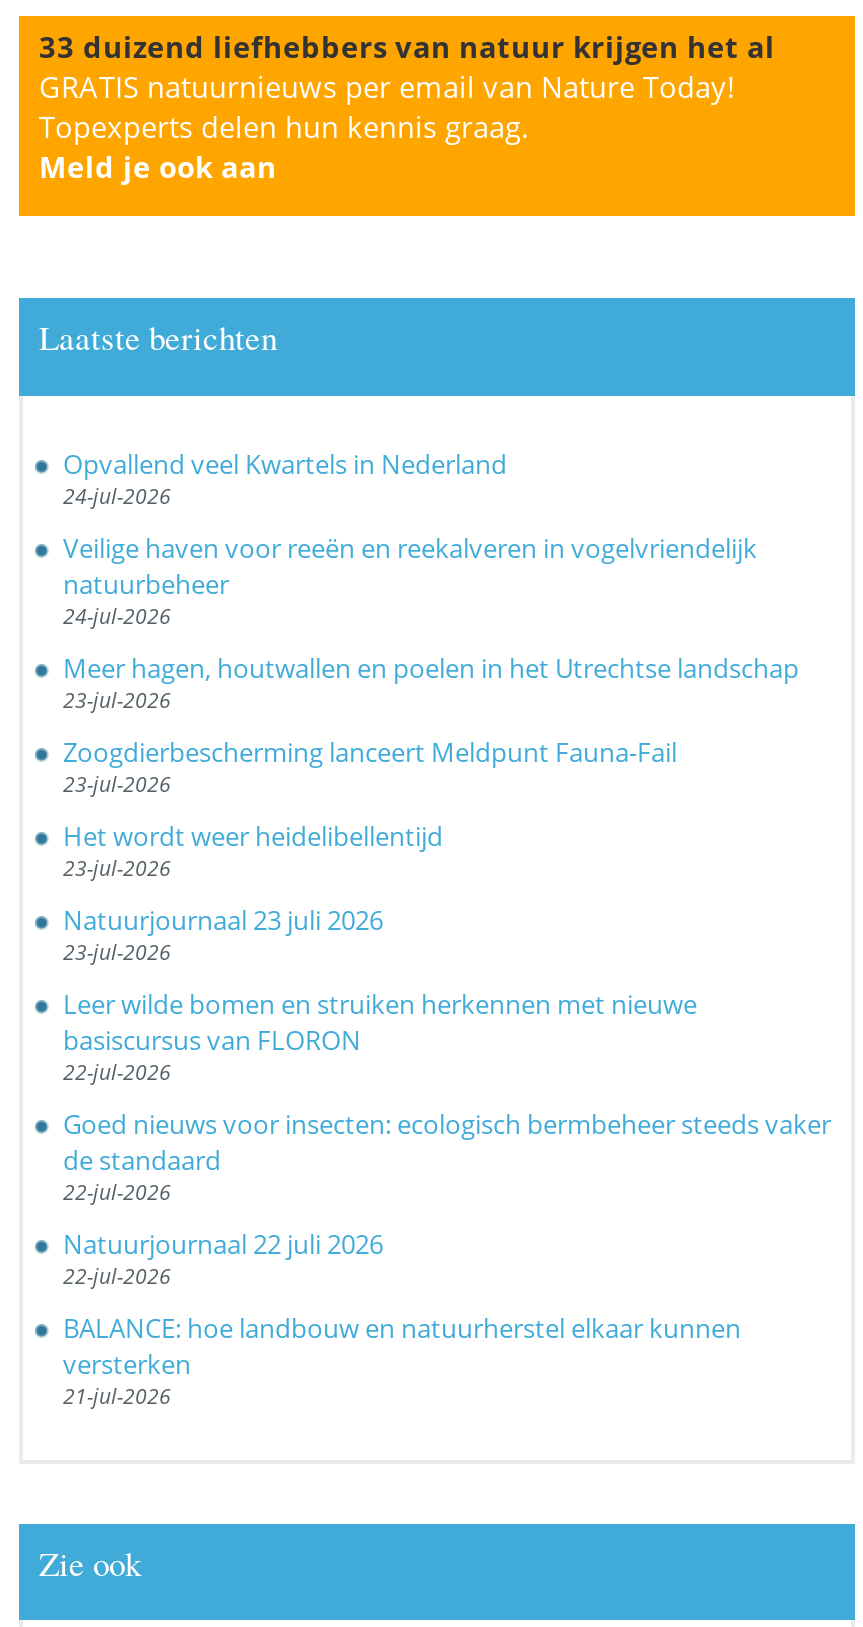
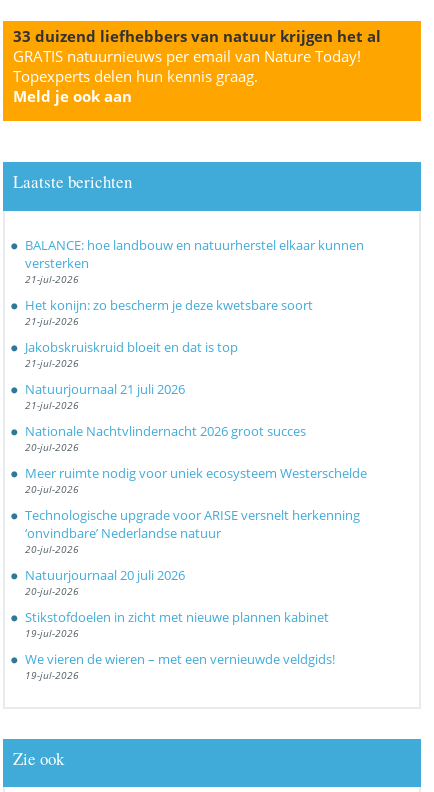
[63,446,831,1290] Opvallend veel Kwartels in Nederland | 24-jul-2026 | Veilige haven voor reeën en reekalveren in vogelvriendelijk | natuurbeheer | 24-jul-2026 | Meer hagen, houtwallen en poelen in het Utrechtse landschap | 23-jul-2026 | Zoogdierbescherming lanceert Meldpunt Fauna-Fail | 23-jul-2026 | Het wordt weer heidelibellentijd | 23-jul-2026 | Natuurjournaal 23 juli 2026 | 23-jul-2026 | Leer wilde bomen en struiken herkennen met nieuwe | basiscursus van FLORON | 22-jul-2026 | Goed nieuws voor insecten: ecologisch bermbeheer steeds vaker | de standaard | 22-jul-2026 | Natuurjournaal 22 juli 2026 | 22-jul-2026 -> none
moved [63,1310,741,1410] -> [25,236,364,286]: BALANCE: hoe landbouw en natuurherstel elkaar kunnen | versterken | 21-jul-2026
none -> [25,296,367,682] Het konijn: zo bescherm je deze kwetsbare soort | 21-jul-2026 | Jakobskruiskruid bloeit en dat is top | 21-jul-2026 | Natuurjournaal 21 juli 2026 | 21-jul-2026 | Nationale Nachtvlindernacht 2026 groot succes | 20-jul-2026 | Meer ruimte nodig voor uniek ecosysteem Westerschelde | 20-jul-2026 | Technologische upgrade voor ARISE versnelt herkenning | ‘onvindbare’ Nederlandse natuur | 20-jul-2026 | Natuurjournaal 20 juli 2026 | 20-jul-2026 | Stikstofdoelen in zicht met nieuwe plannen kabinet | 19-jul-2026 | We vieren de wieren – met een vernieuwde veldgids! | 19-jul-2026

